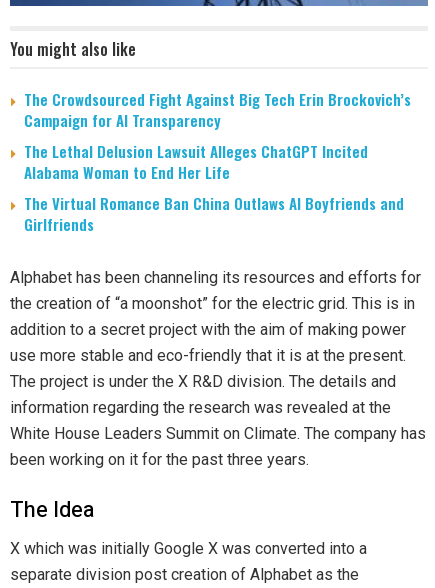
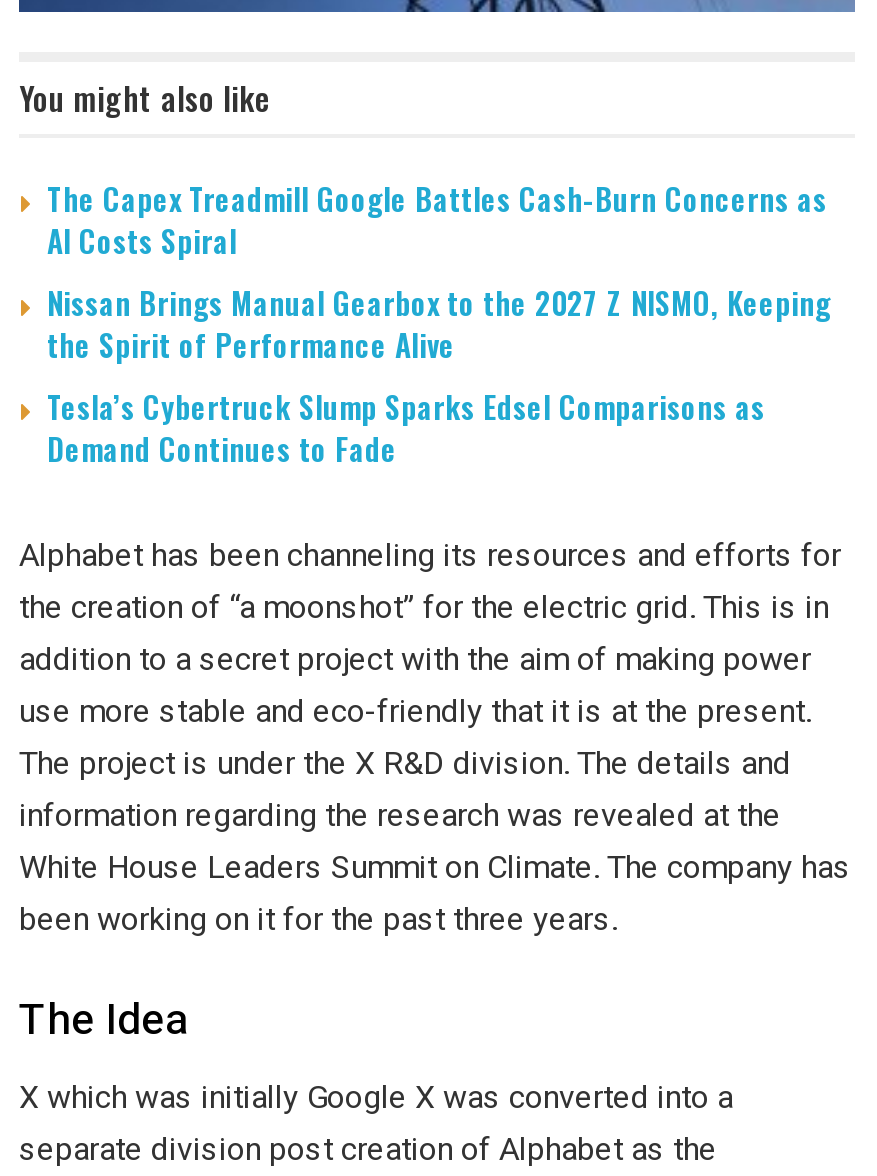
[24,88,411,235] The Crowdsourced Fight Against Big Tech Erin Brockovich’s | Campaign for AI Transparency | The Lethal Delusion Lawsuit Alleges ChatGPT Incited | Alabama Woman to End Her Life | The Virtual Romance Ban China Outlaws AI Boyfriends and | Girlfriends -> [47,177,831,471] The Capex Treadmill Google Battles Cash-Burn Concerns as | AI Costs Spiral | Nissan Brings Manual Gearbox to the 2027 Z NISMO, Keeping | the Spirit of Performance Alive | Tesla’s Cybertruck Slump Sparks Edsel Comparisons as | Demand Continues to Fade

